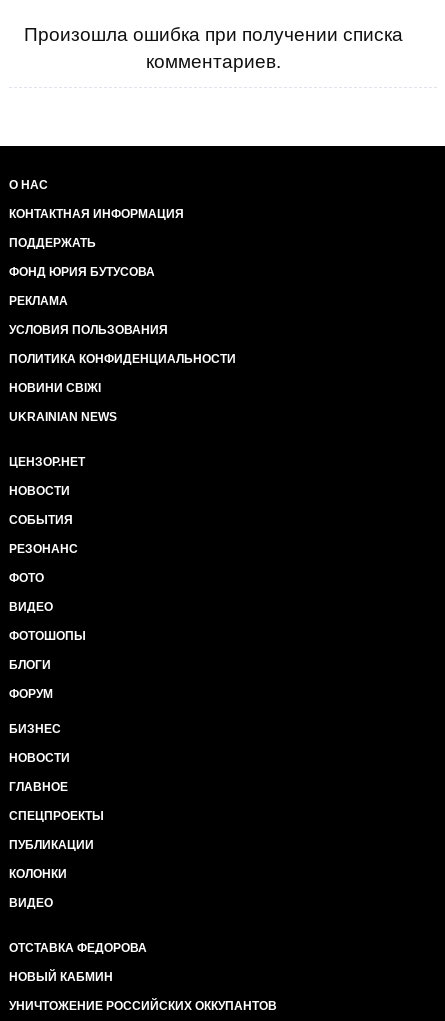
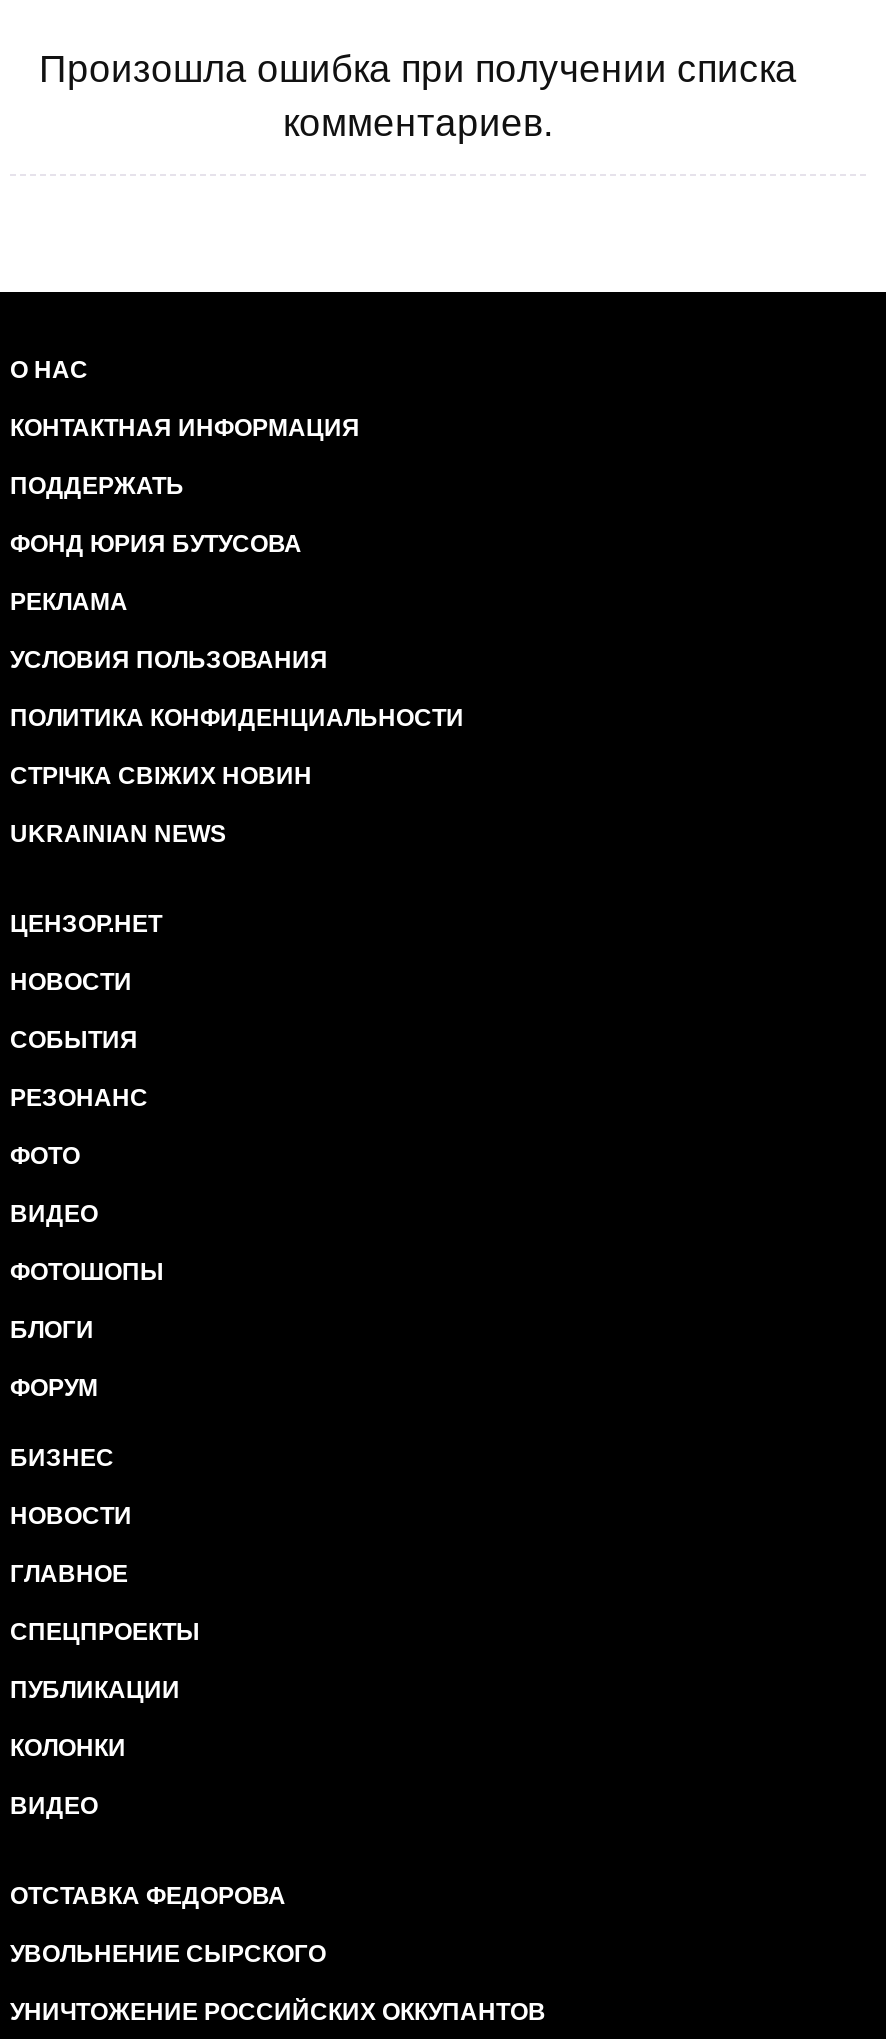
[9,381,101,395] НОВИНИ СВІЖІ -> [10,762,312,790] СТРІЧКА СВІЖИХ НОВИН
[9,970,113,984] НОВЫЙ КАБМИН -> [10,1940,326,1968] УВОЛЬНЕНИЕ СЫРСКОГО

